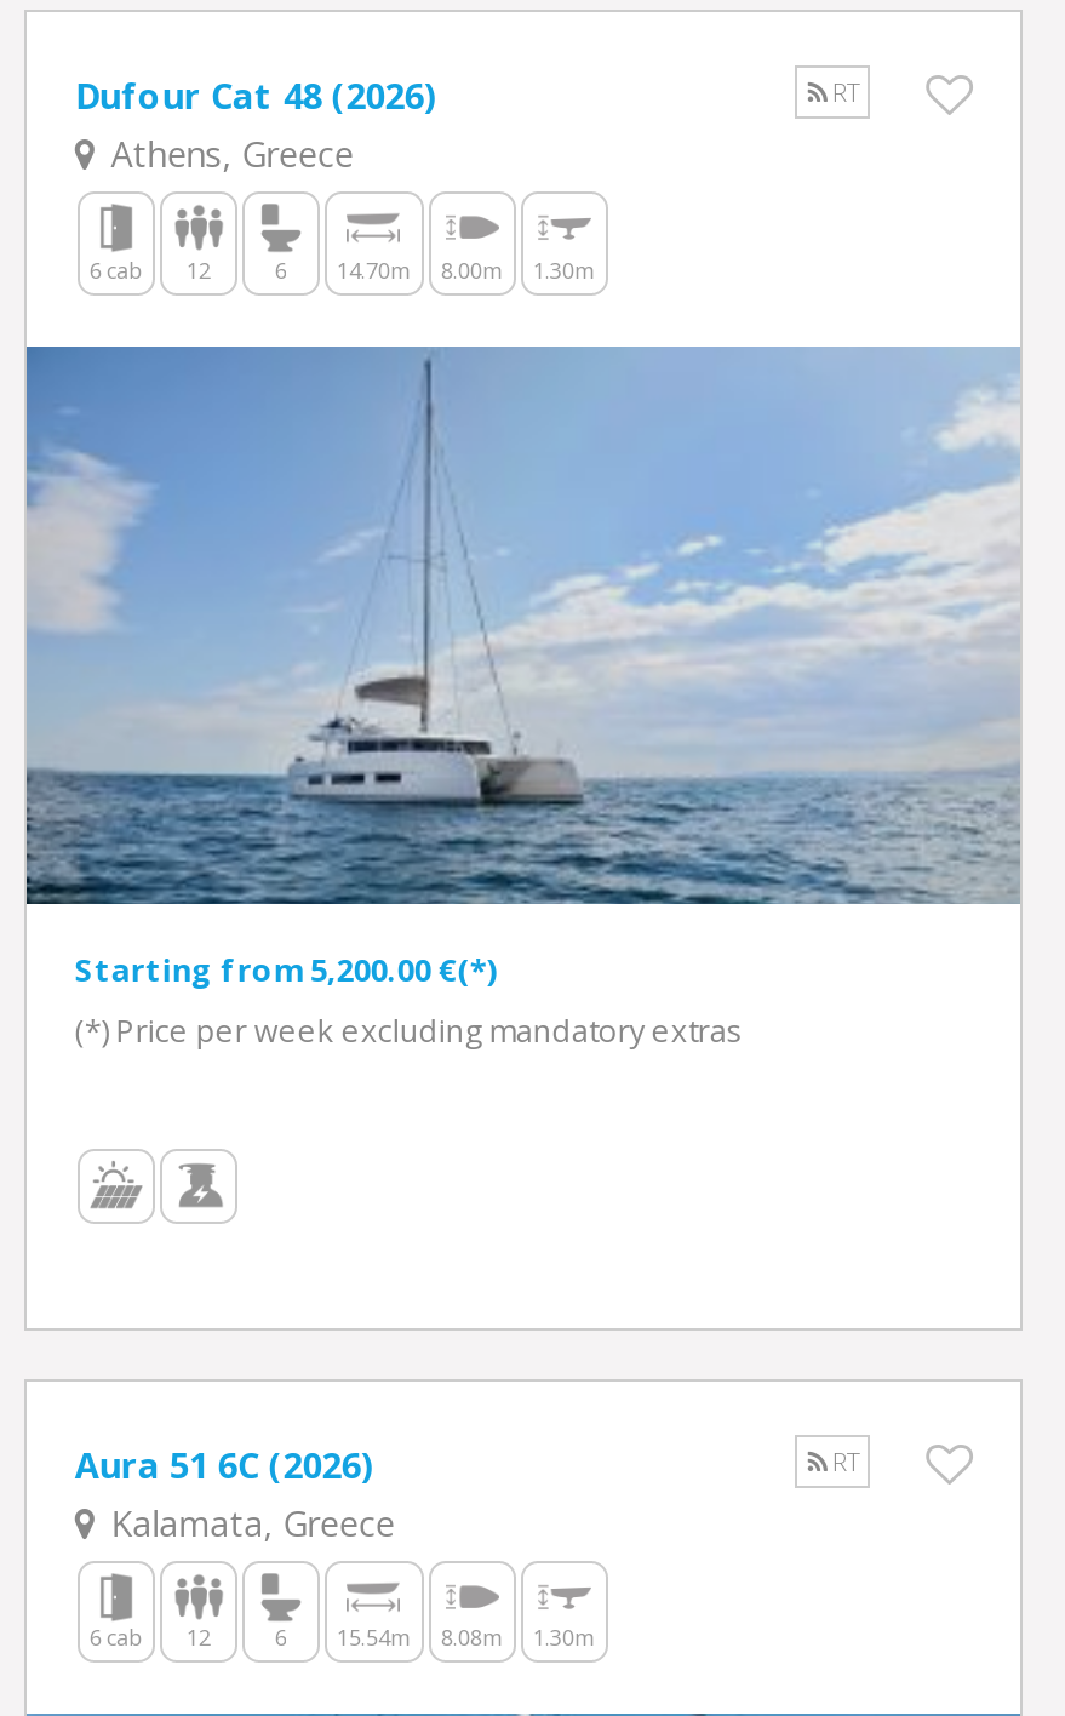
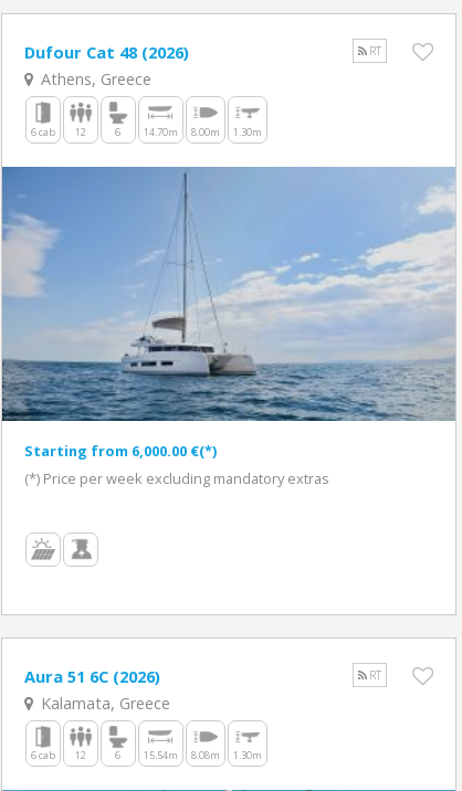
[75,947,497,991] Starting from 5,200.00 €(*) -> [24,441,217,460] Starting from 6,000.00 €(*)

